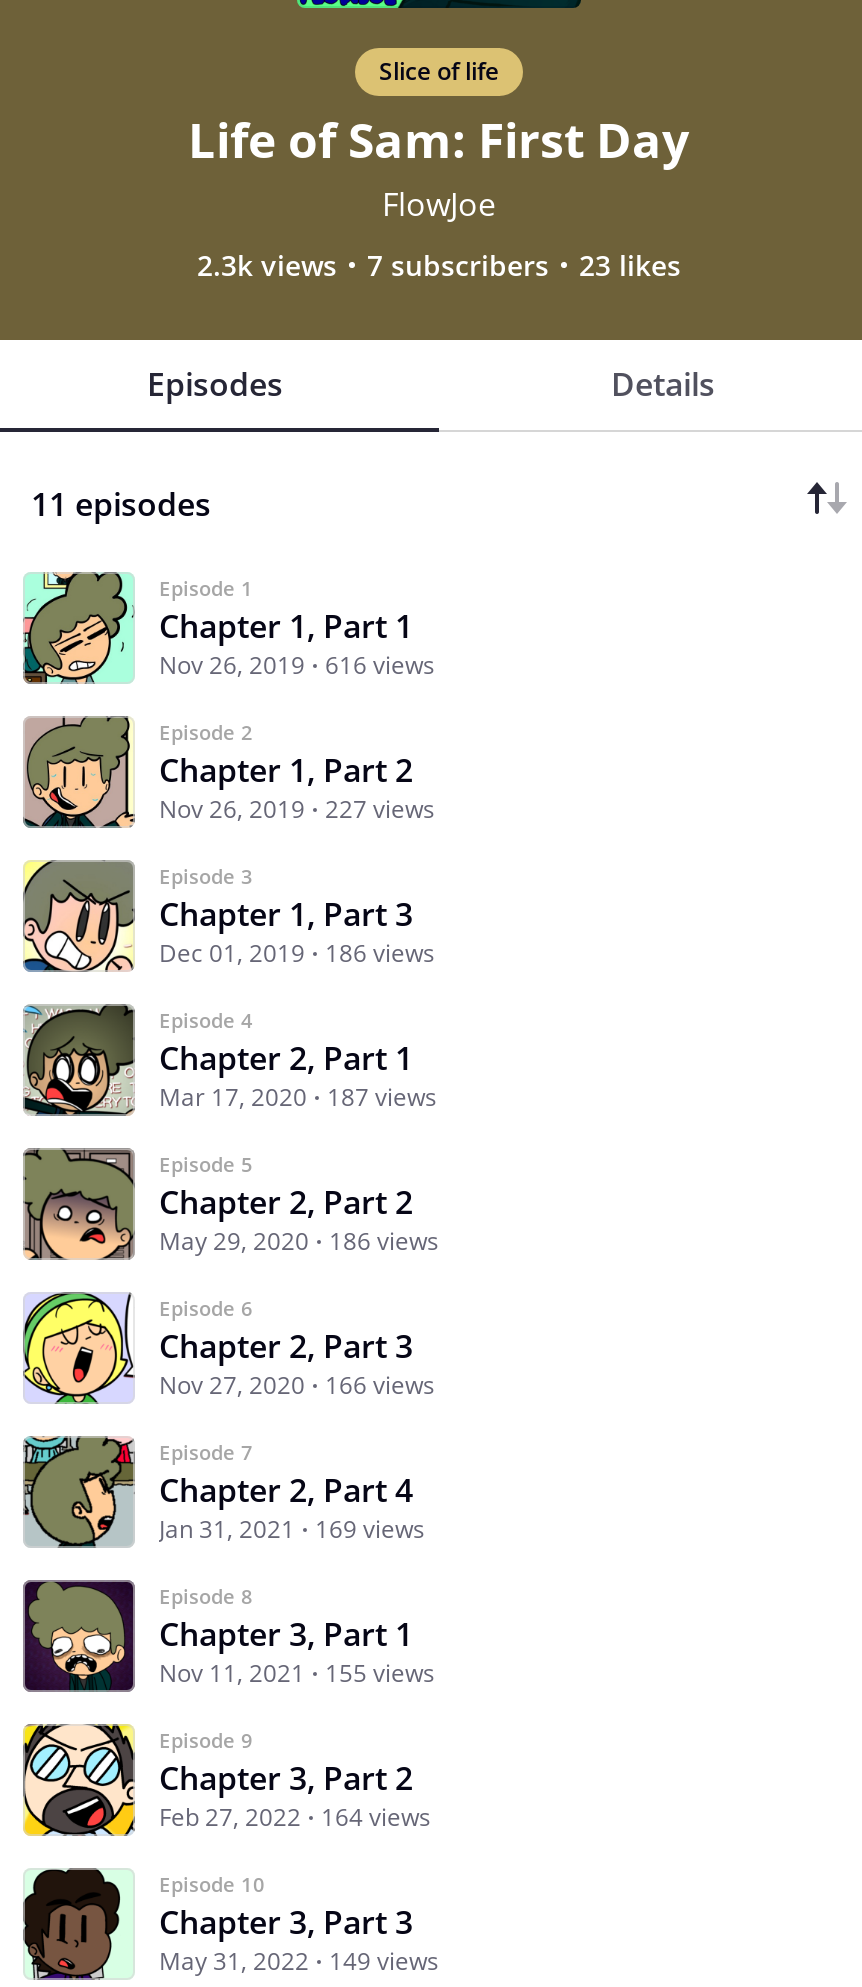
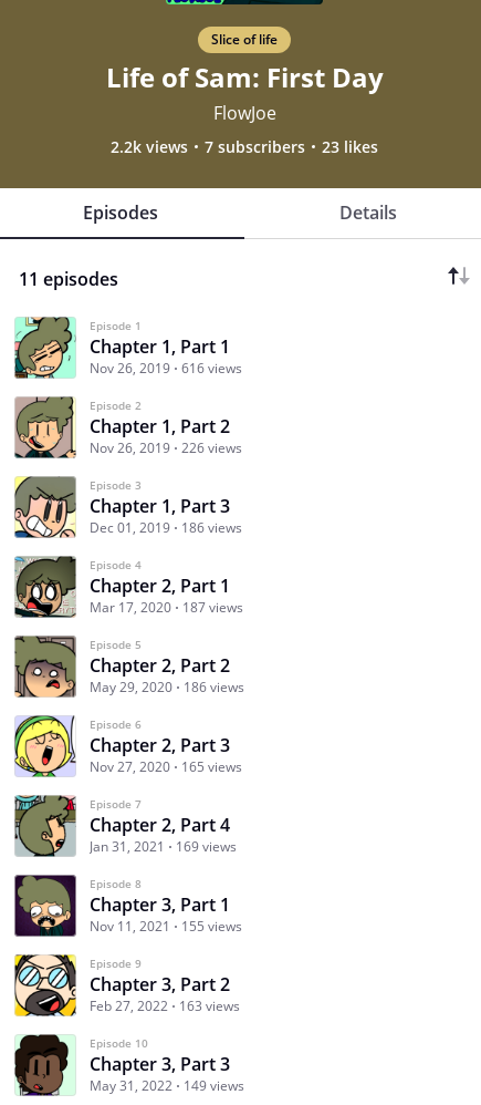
[197,246,681,284] 2.3k views 7 subscribers 23 likes -> [111,136,378,157] 2.2k views 7 subscribers 23 likes
[159,792,435,826] Nov 26, 2019 227 views -> [90,438,242,457] Nov 26, 2019 226 views
[159,1368,435,1402] Nov 27, 2020 166 views -> [90,757,242,776] Nov 27, 2020 165 views
[159,1800,431,1834] Feb 27, 2022 164 views -> [90,996,240,1015] Feb 27, 2022 163 views

